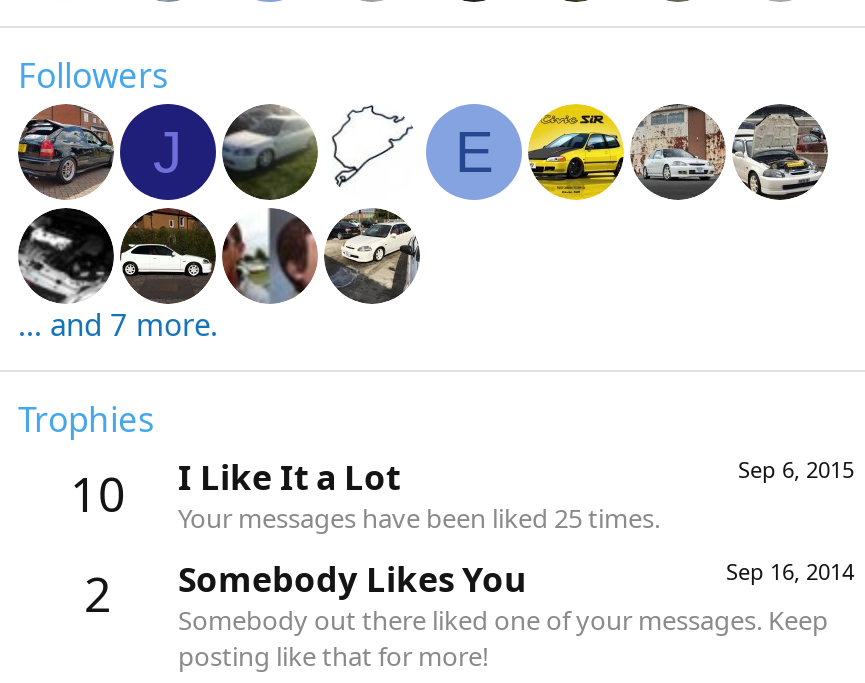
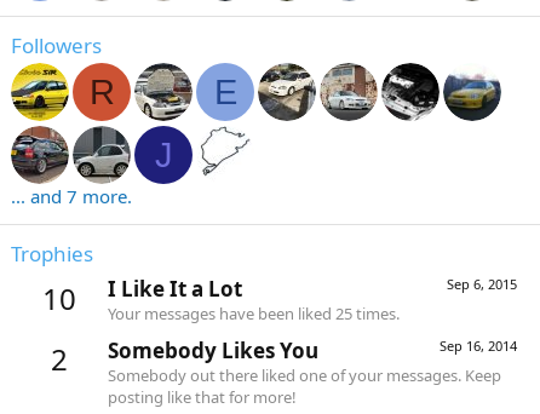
[528,102,828,202] [image] -> [316,62,501,122] [image]
moved [153,119,183,183] -> [154,135,173,174]: J
none -> [89,72,114,111] R

